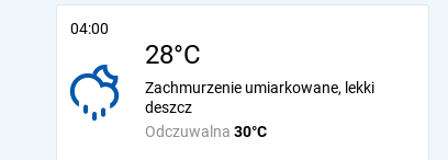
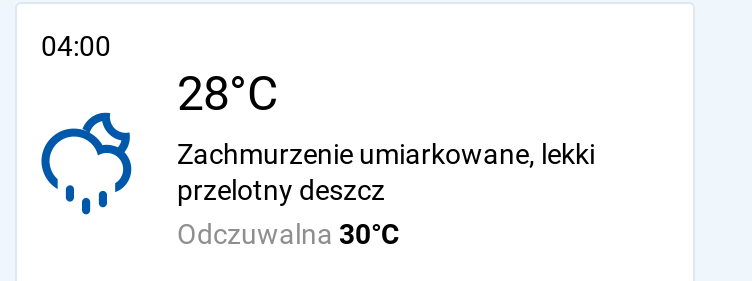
[145,99,192,116] deszcz -> [177,174,385,206] przelotny deszcz

